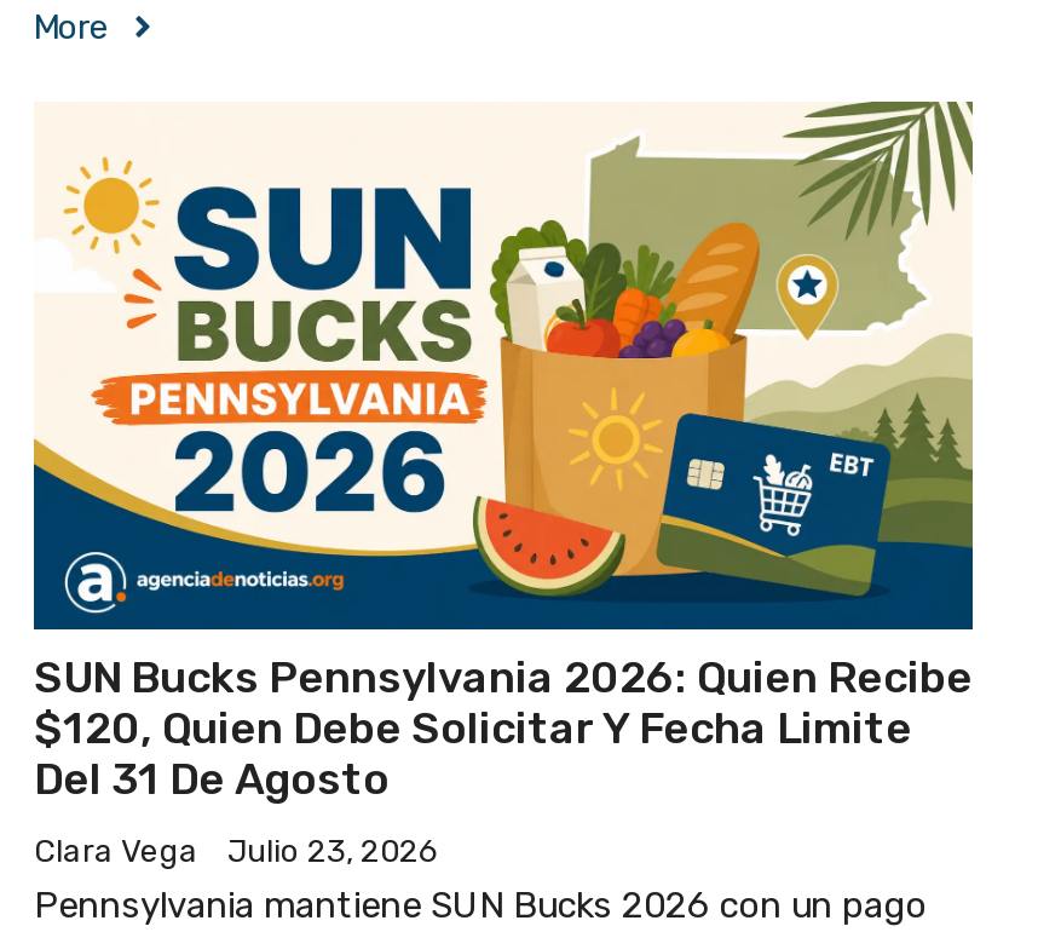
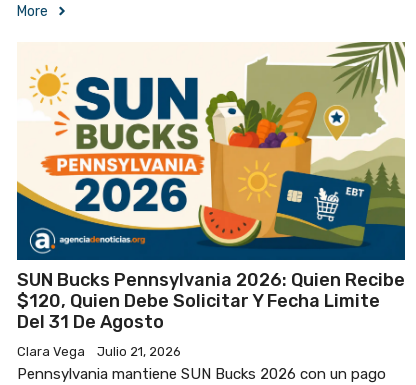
[34,833,438,870] Clara Vega Julio 23, 2026 -> [17,344,181,359] Clara Vega Julio 21, 2026

